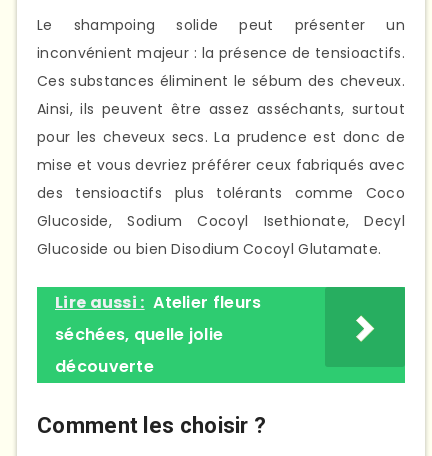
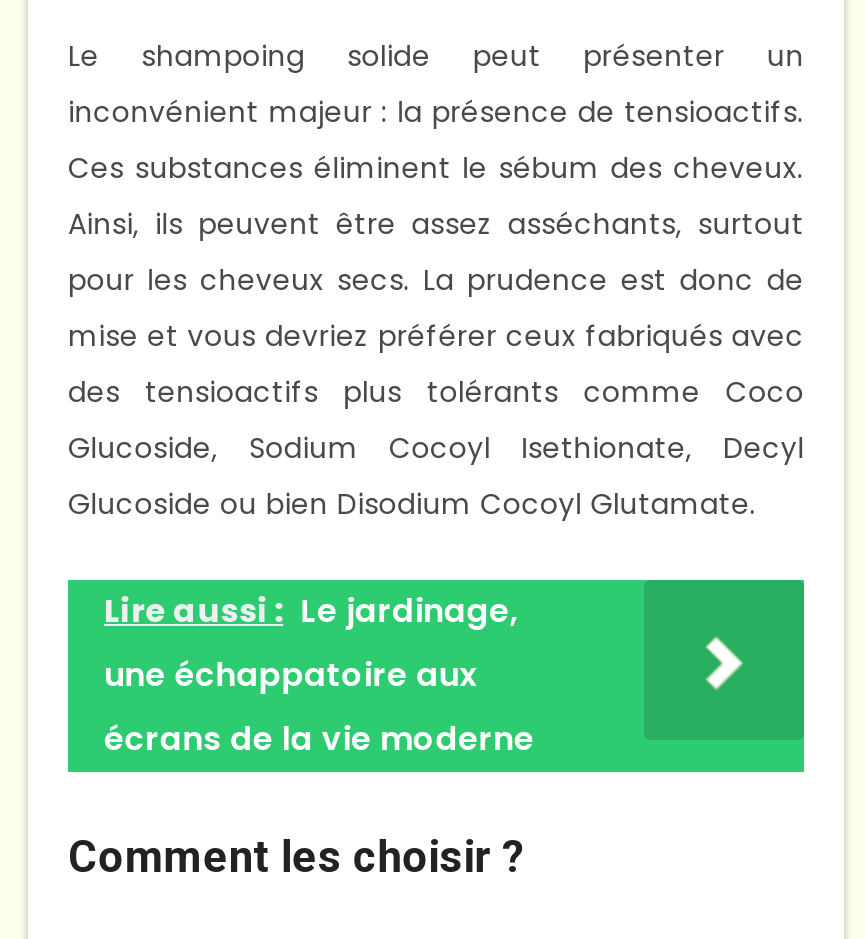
[55,291,261,378] Lire aussi : Atelier fleurs | séchées, quelle jolie | découverte -> [104,587,534,761] Lire aussi : Le jardinage, | une échappatoire aux | écrans de la vie moderne

